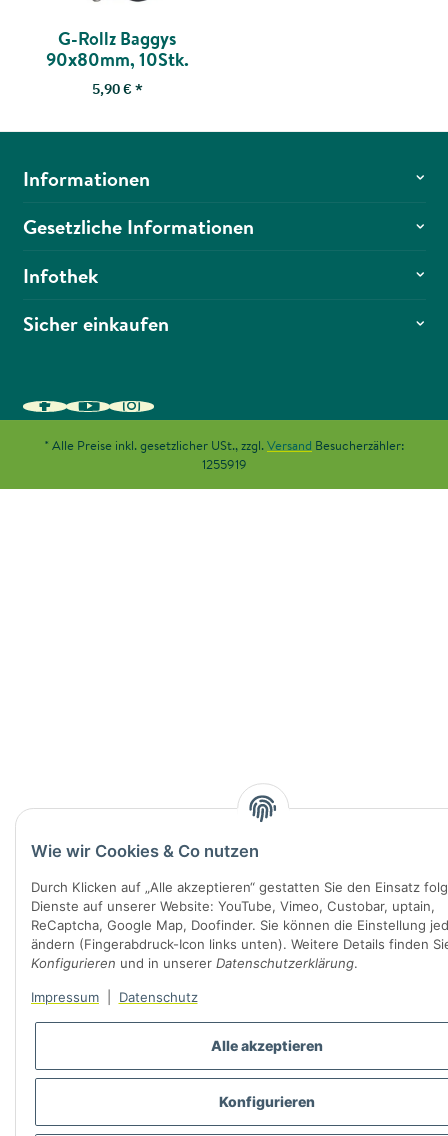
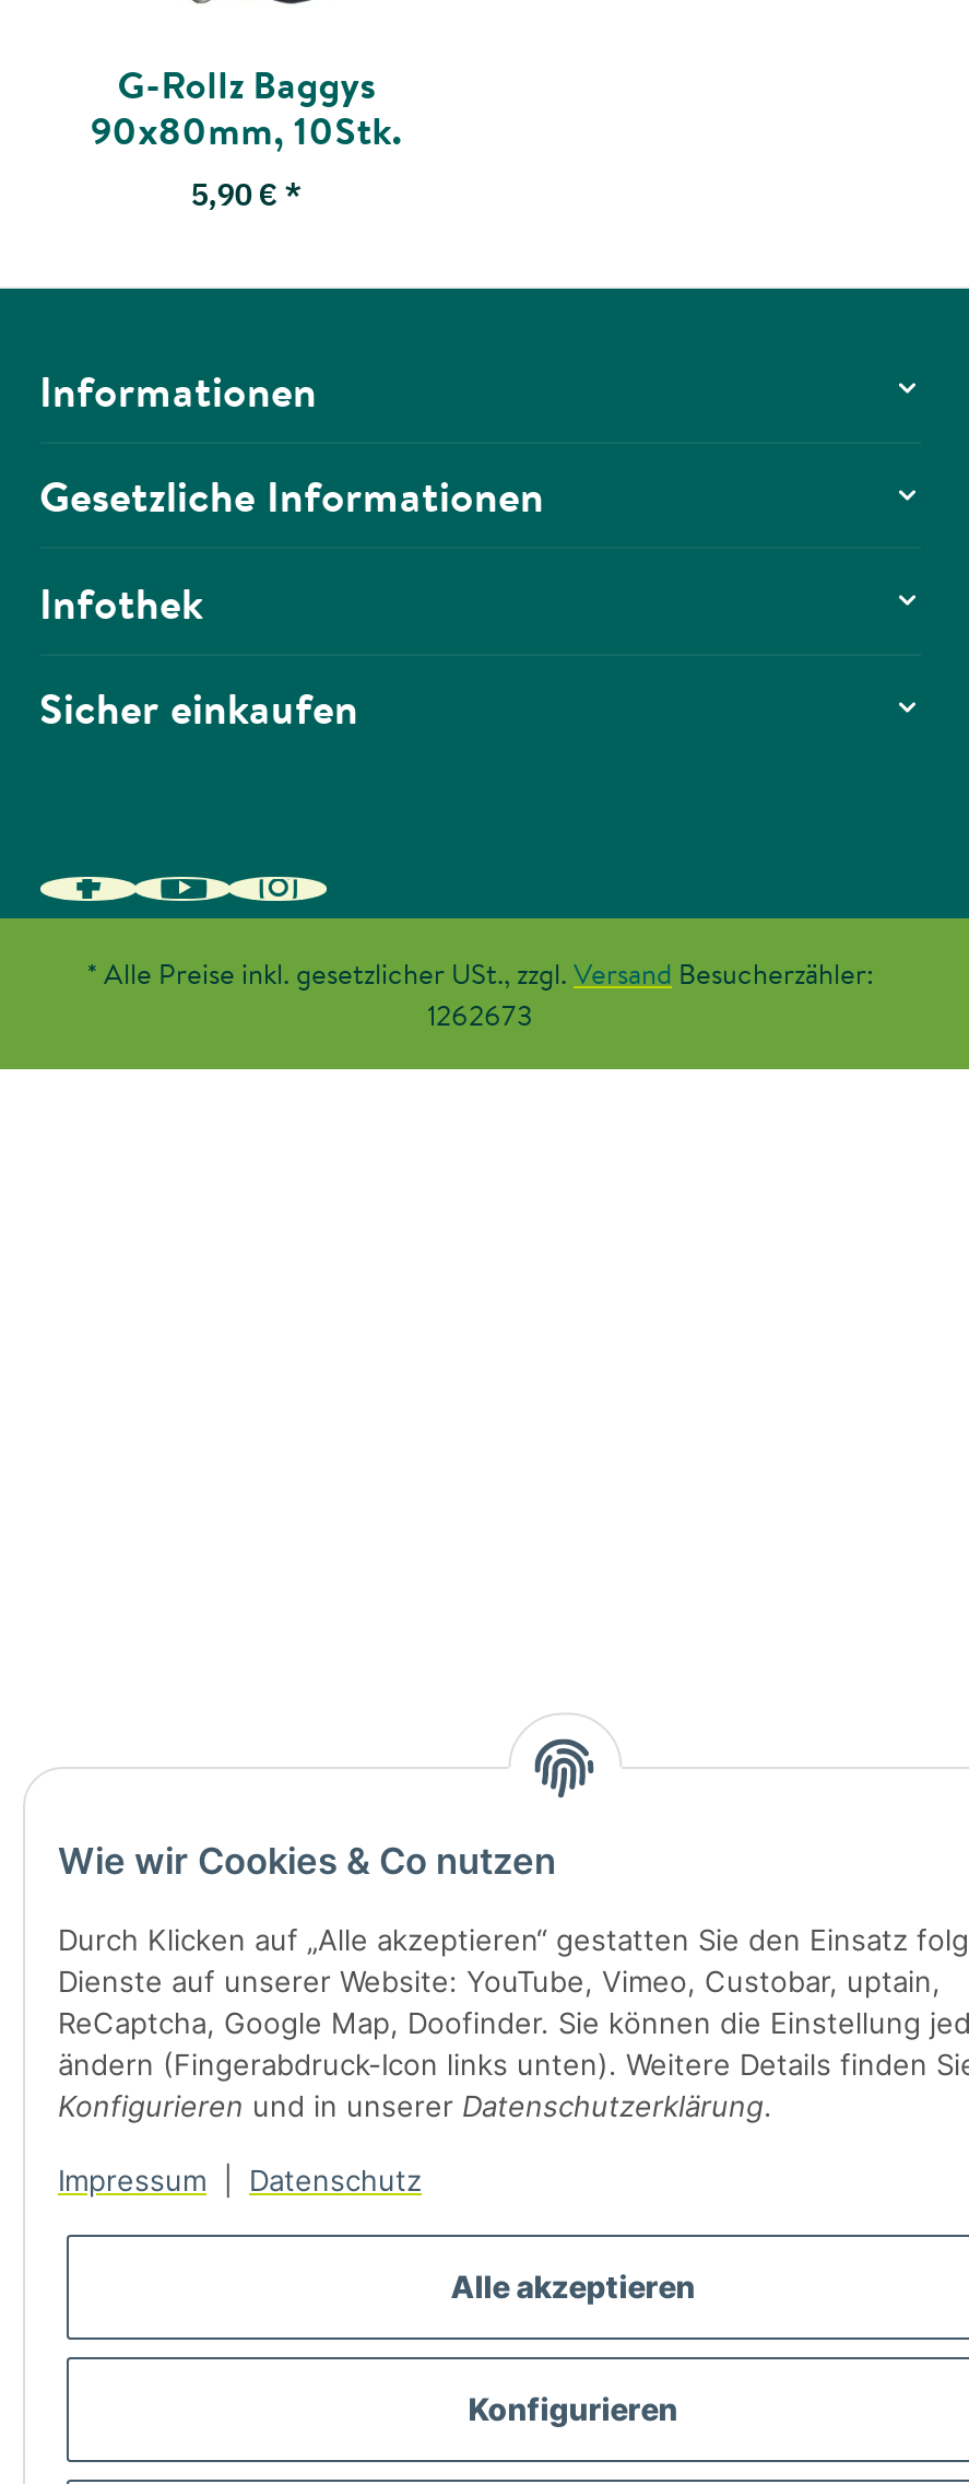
[201,455,246,473] 1255919 -> [427,994,532,1033] 1262673

